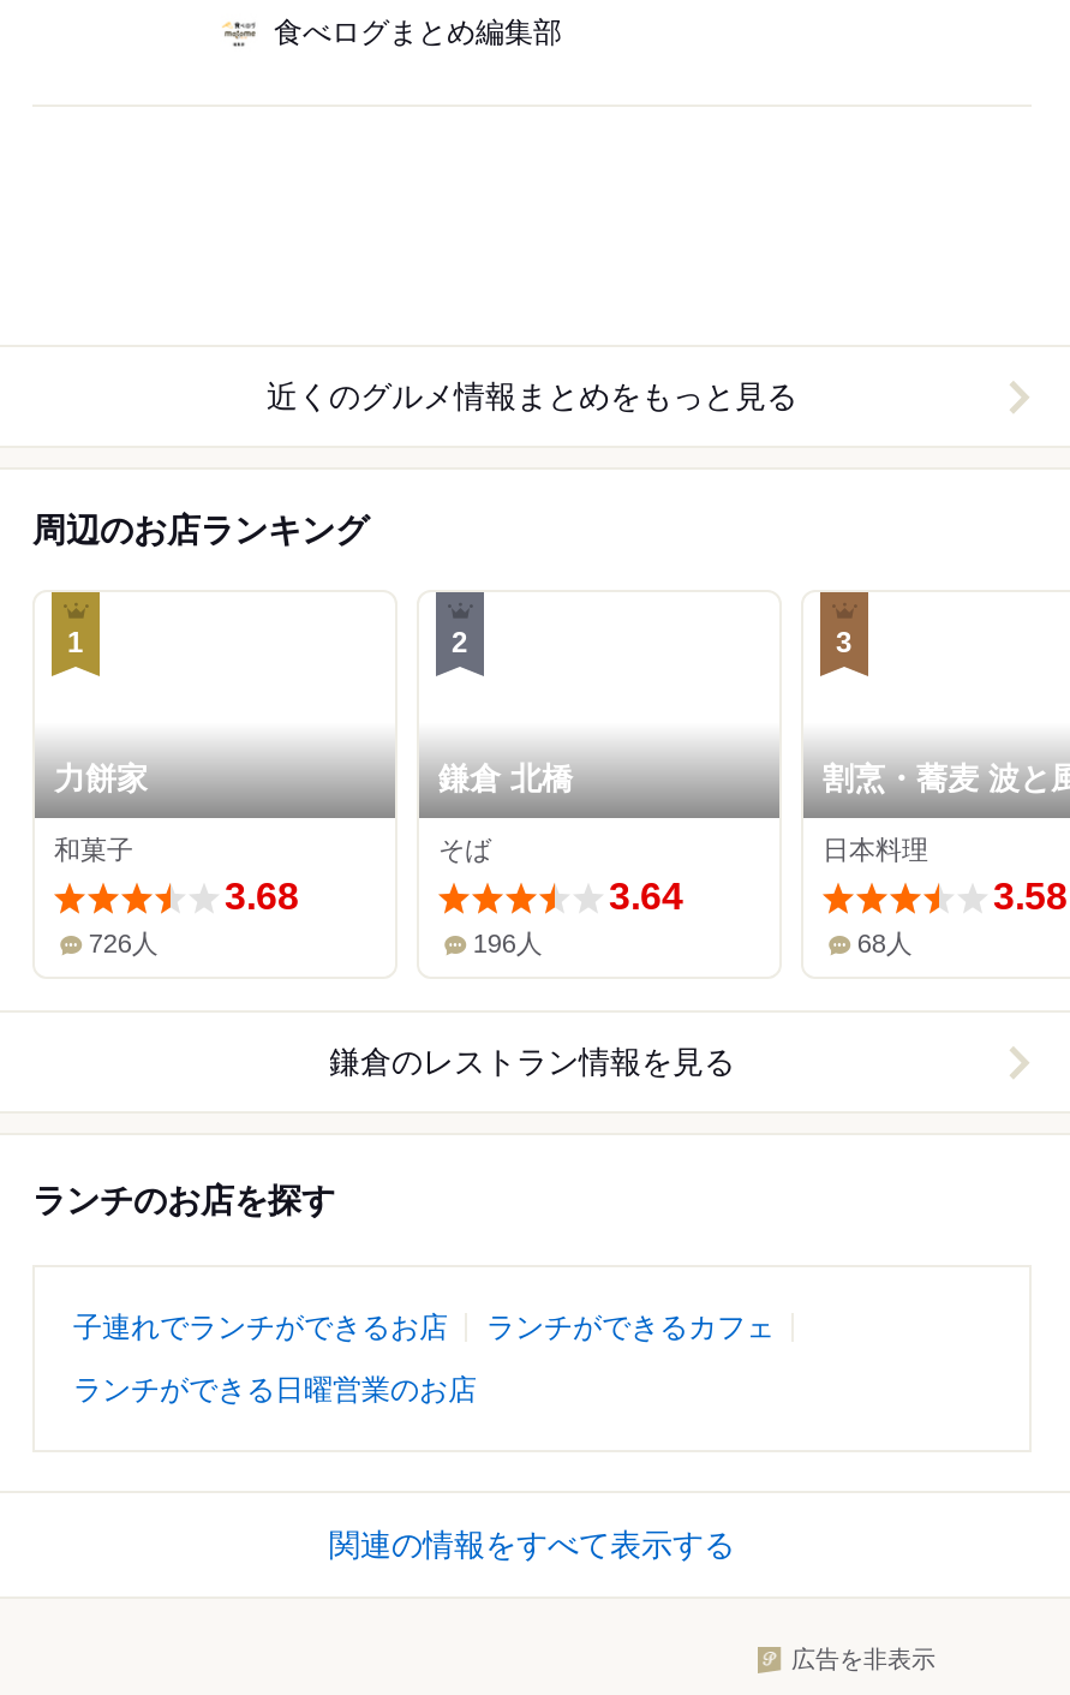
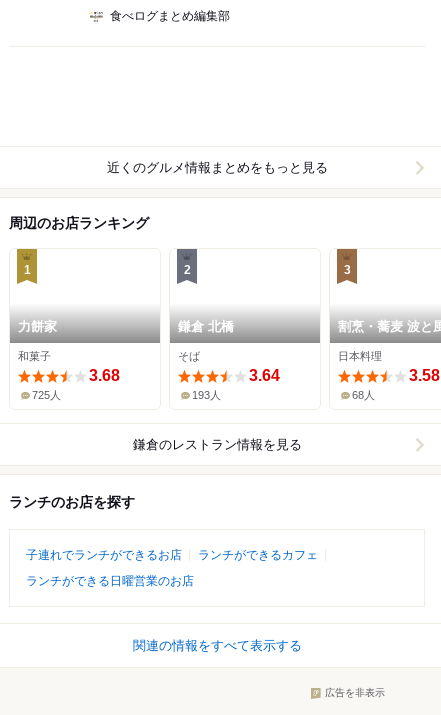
[89,929,158,958] 726人 -> [32,389,61,401] 725人
[473,929,543,958] 196人 -> [192,389,221,401] 193人

